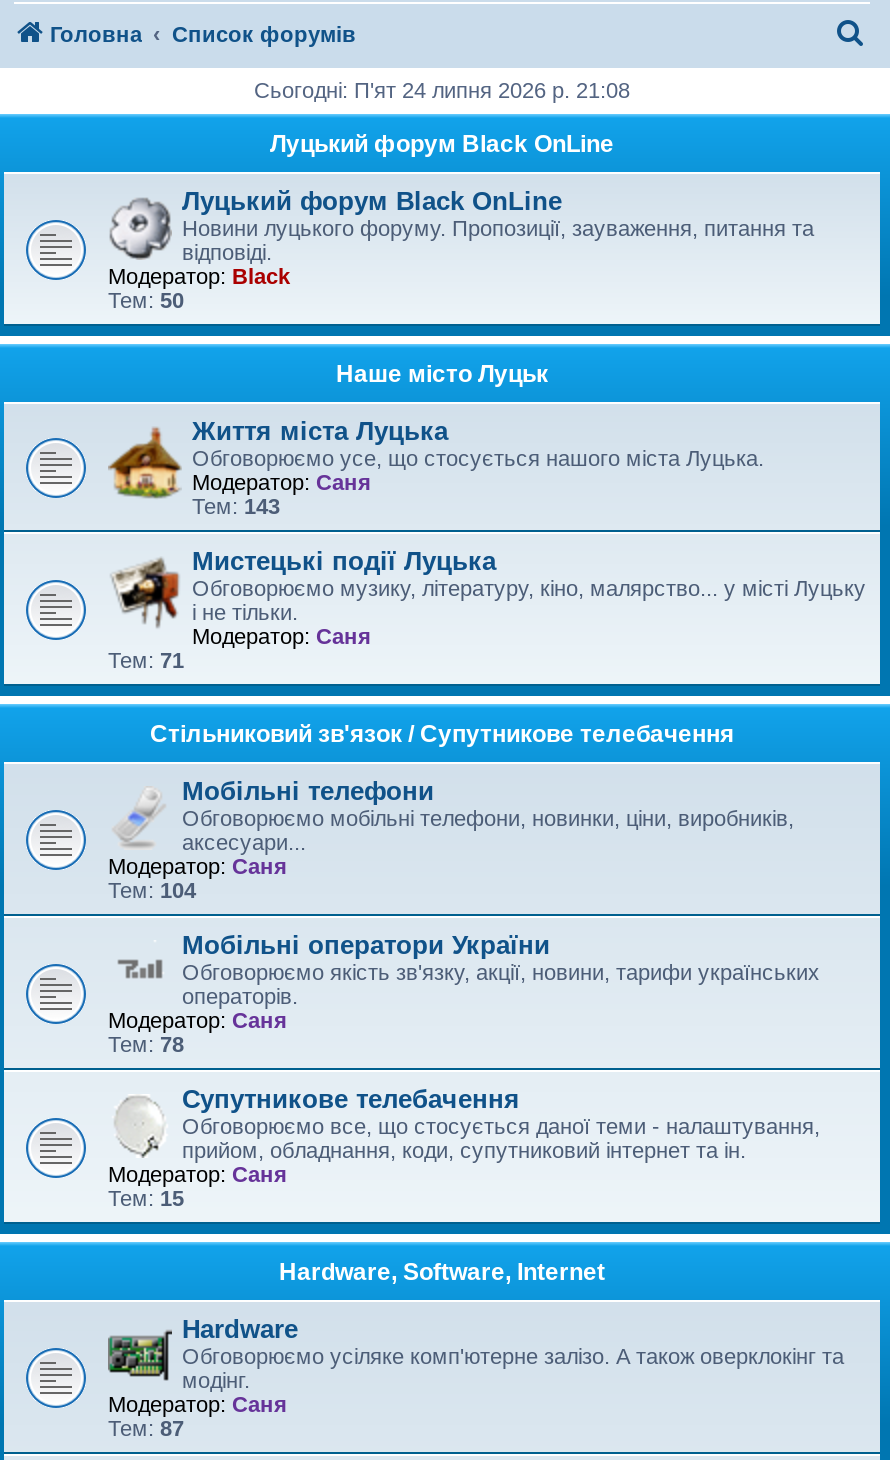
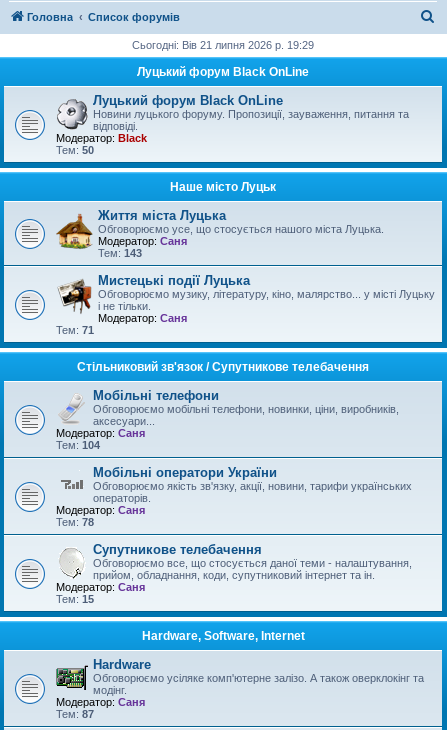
[254,78,630,102] Сьогодні: П'ят 24 липня 2026 р. 21:08 -> [132,39,314,51] Сьогодні: Вів 21 липня 2026 р. 19:29

